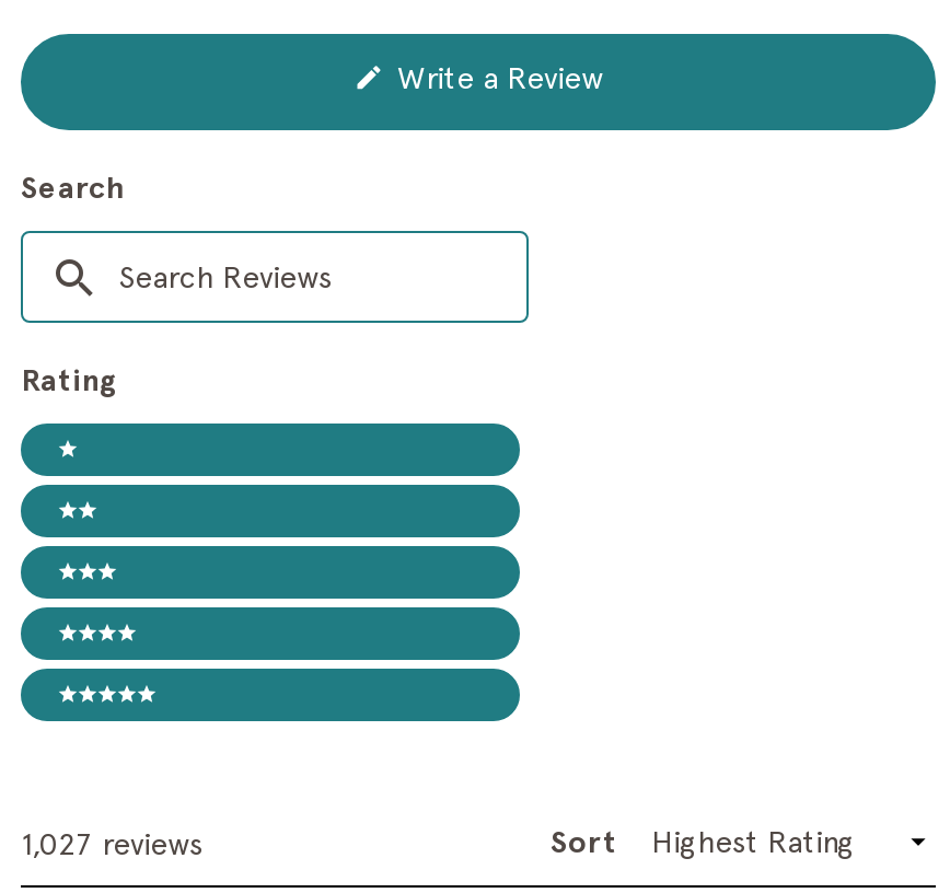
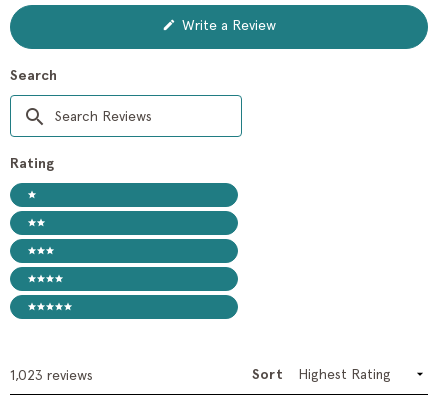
[21,827,202,862] 1,027 reviews -> [10,367,93,383] 1,023 reviews

